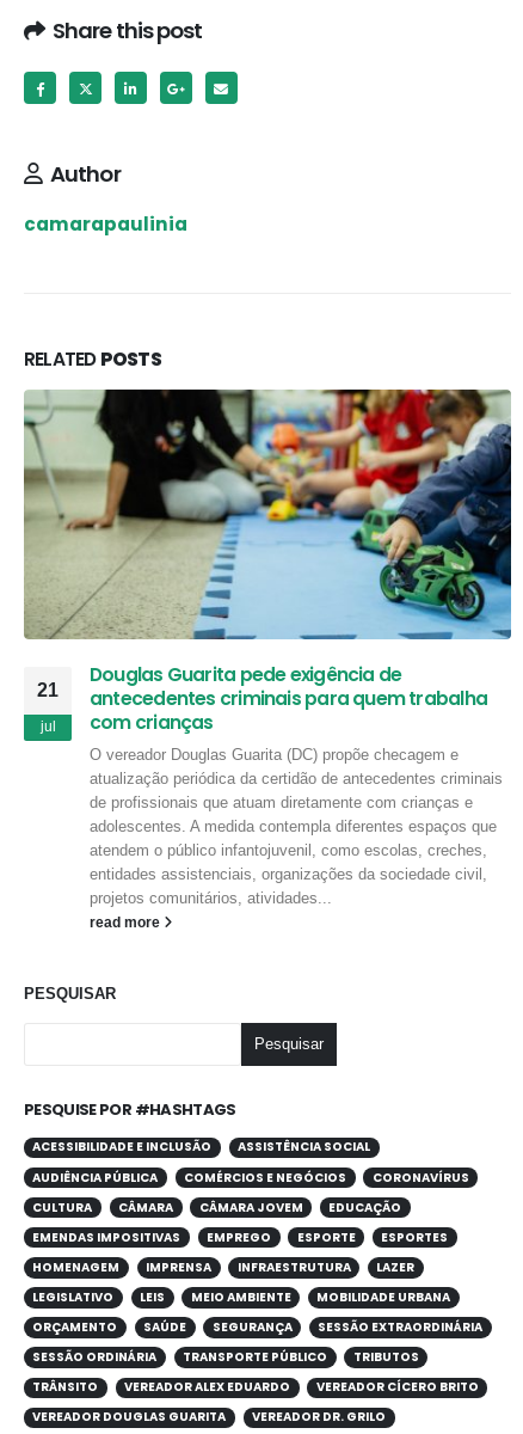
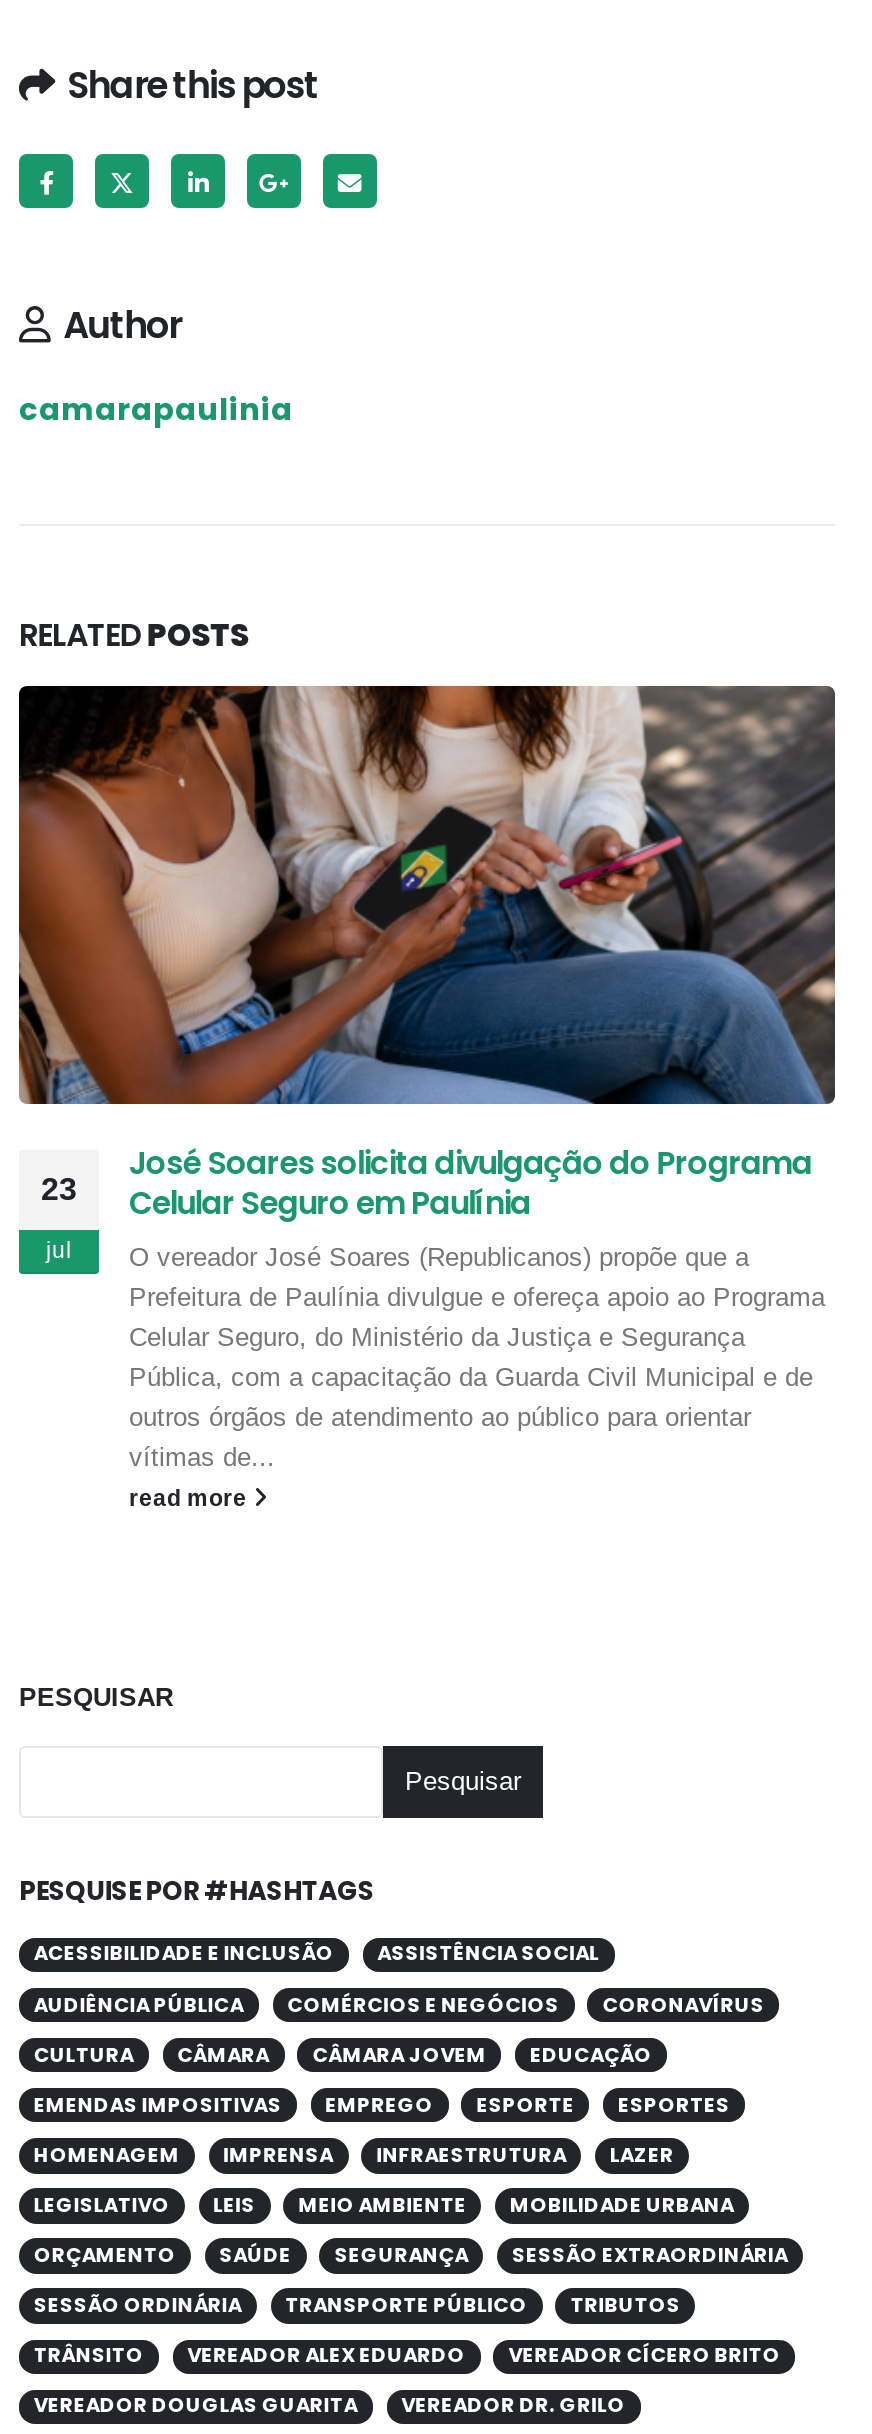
[23,388,512,907] [image] | Douglas Guarita pede exigência de | antecedentes criminais para quem trabalha | com crianças | O vereador Douglas Guarita (DC) propõe checagem e | atualização periódica da certidão de antecedentes criminais | de profissionais que atuam diretamente com crianças e | adolescentes. A medida contempla diferentes espaços que | atendem o público infantojuvenil, como escolas, creches, | entidades assistenciais, organizações da sociedade civil, | projetos comunitários, atividades... -> [17,684,837,1472] [image] | José Soares solicita divulgação do Programa | Celular Seguro em Paulínia | O vereador José Soares (Republicanos) propõe que a | Prefeitura de Paulínia divulgue e ofereça apoio ao Programa | Celular Seguro, do Ministério da Justiça e Segurança | Pública, com a capacitação da Guarda Civil Municipal e de | outros órgãos de atendimento ao público para orientar | vítimas de...
[37,680,59,700] 21 -> [41,1172,77,1206] 23
moved [90,914,164,930] -> [129,1484,253,1510]: read more

